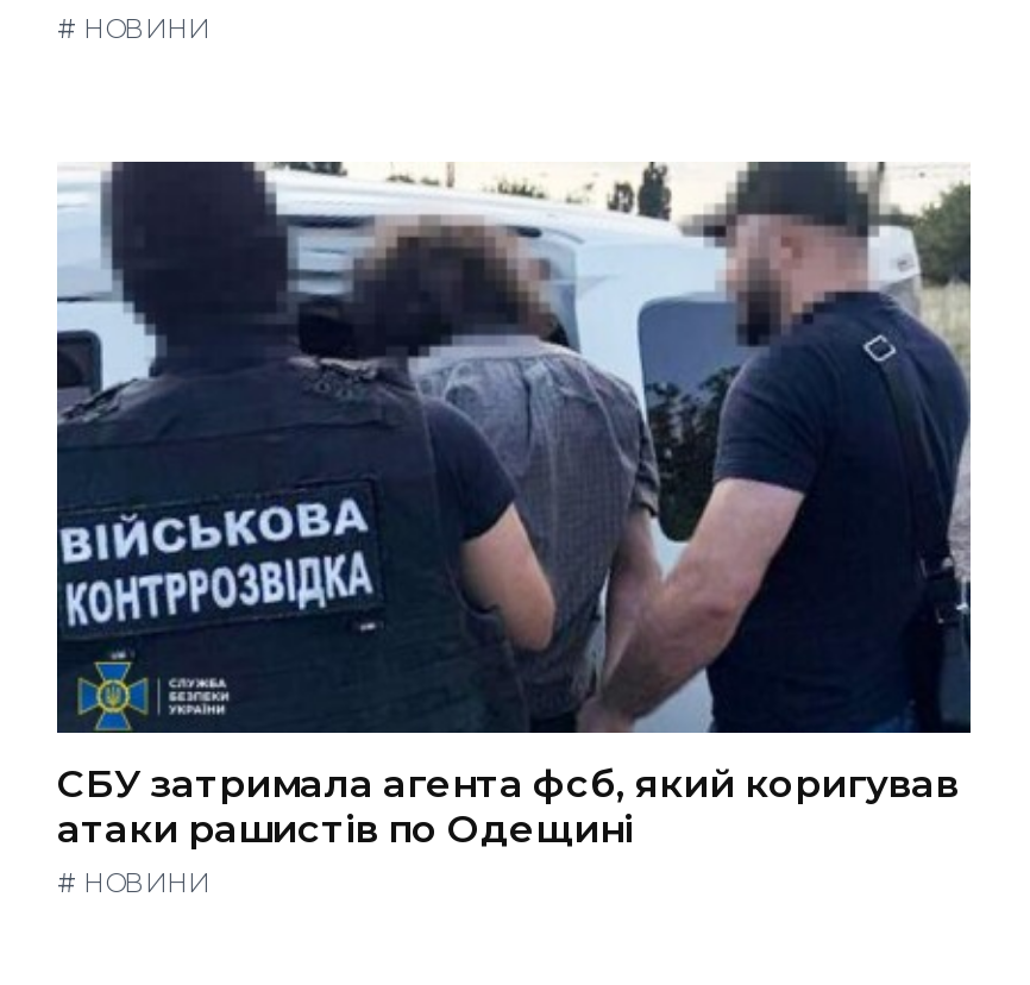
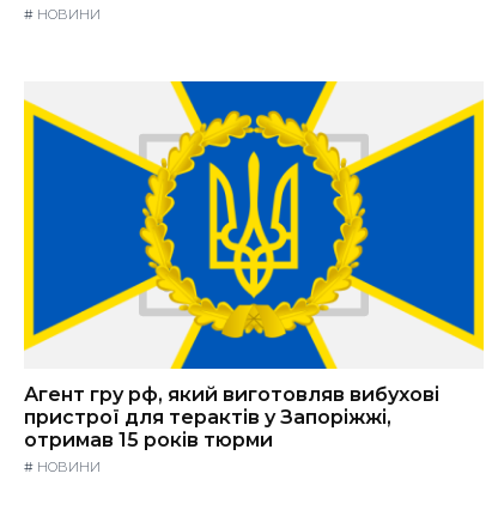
[55,159,973,851] [image] | СБУ затримала агента фсб, який коригував | атаки рашистів по Одещині -> [23,80,485,451] [image] | Агент гру рф, який виготовляв вибухові | пристрої для терактів у Запоріжжі, | отримав 15 років тюрми

